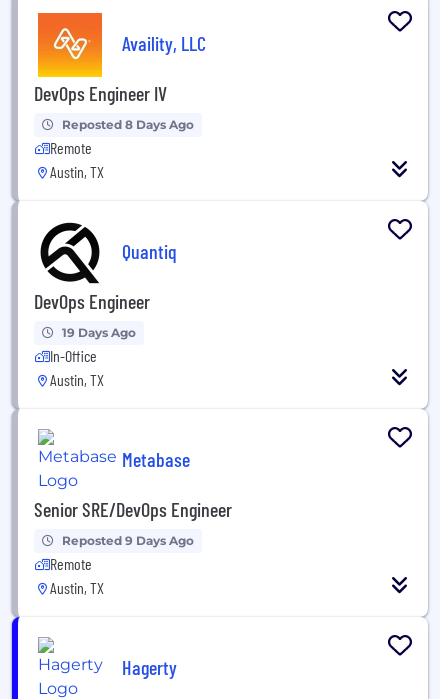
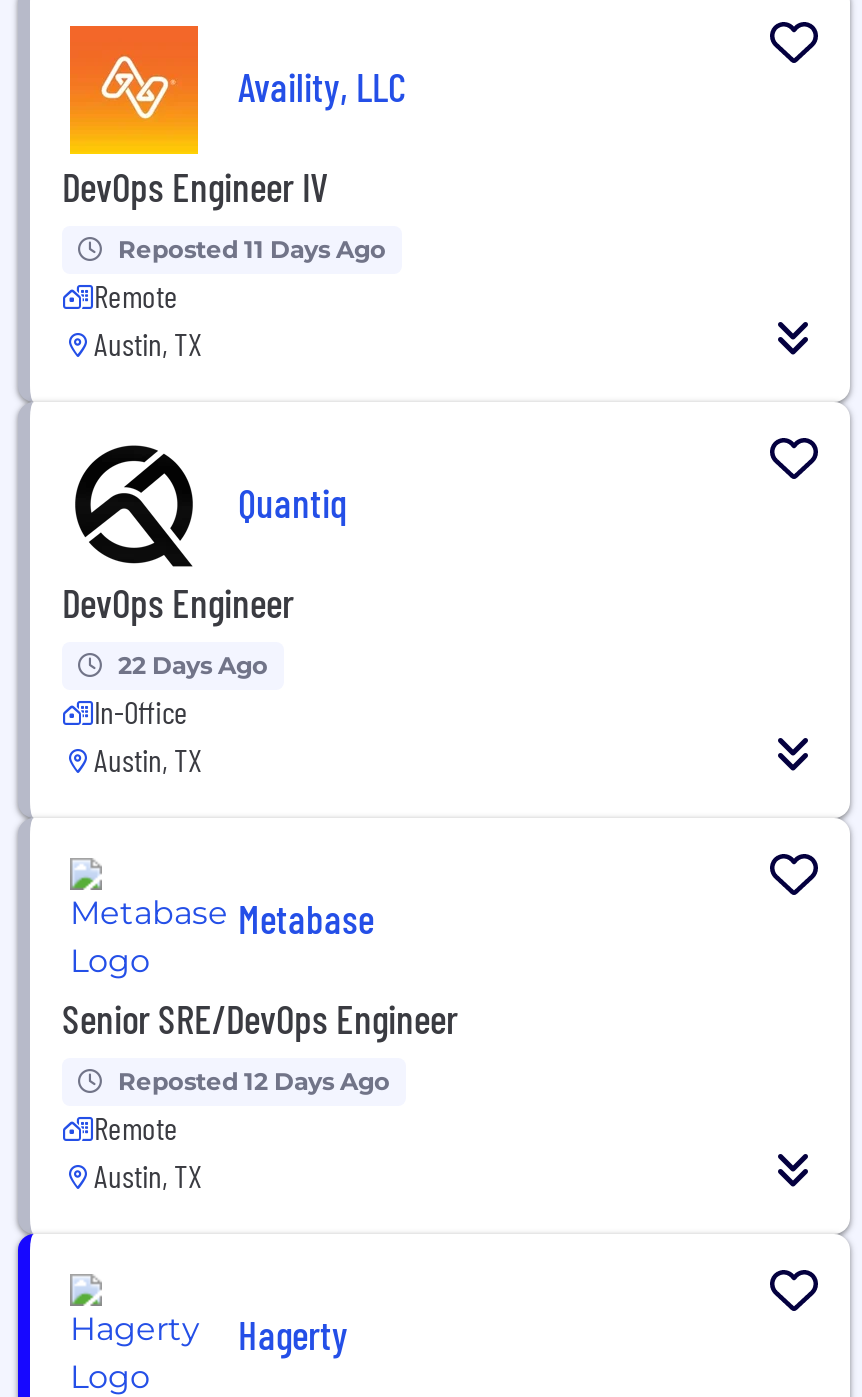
[62,117,194,132] Reposted 8 Days Ago -> [118,233,386,263] Reposted 11 Days Ago
[62,325,136,340] 19 Days Ago -> [118,649,268,679] 22 Days Ago
[62,533,194,548] Reposted 9 Days Ago -> [118,1065,390,1095] Reposted 12 Days Ago

